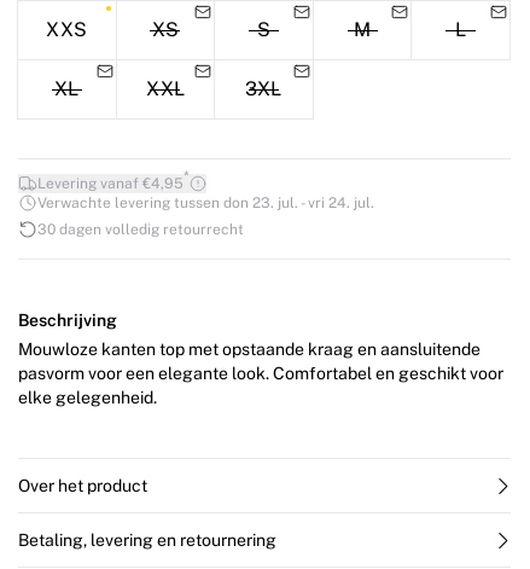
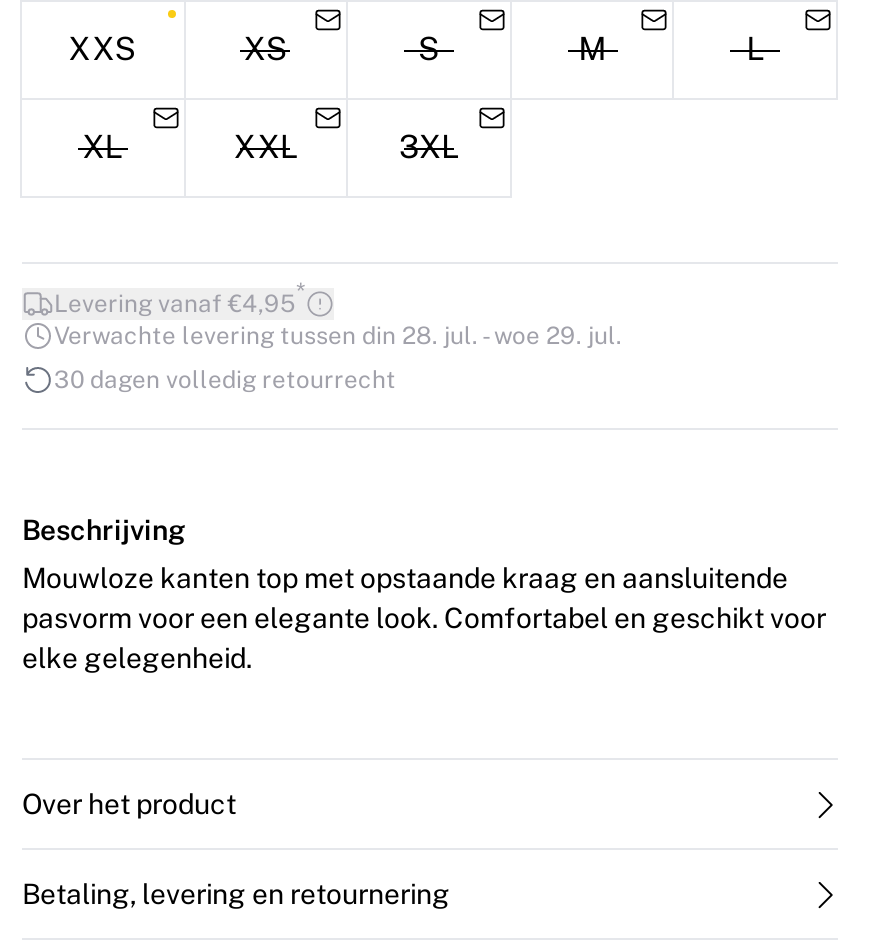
[37,194,374,211] Verwachte levering tussen don 23. jul. - vri 24. jul. -> [54,322,622,350] Verwachte levering tussen din 28. jul. - woe 29. jul.

